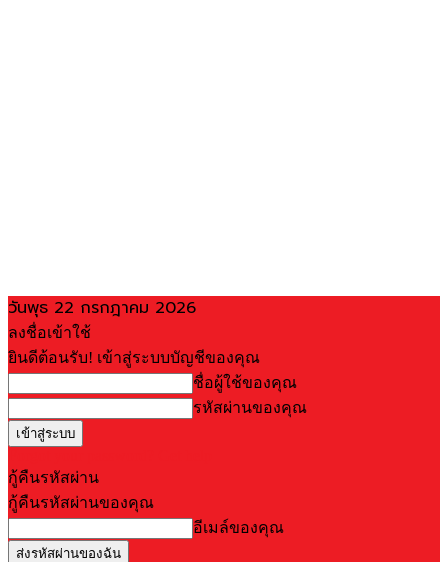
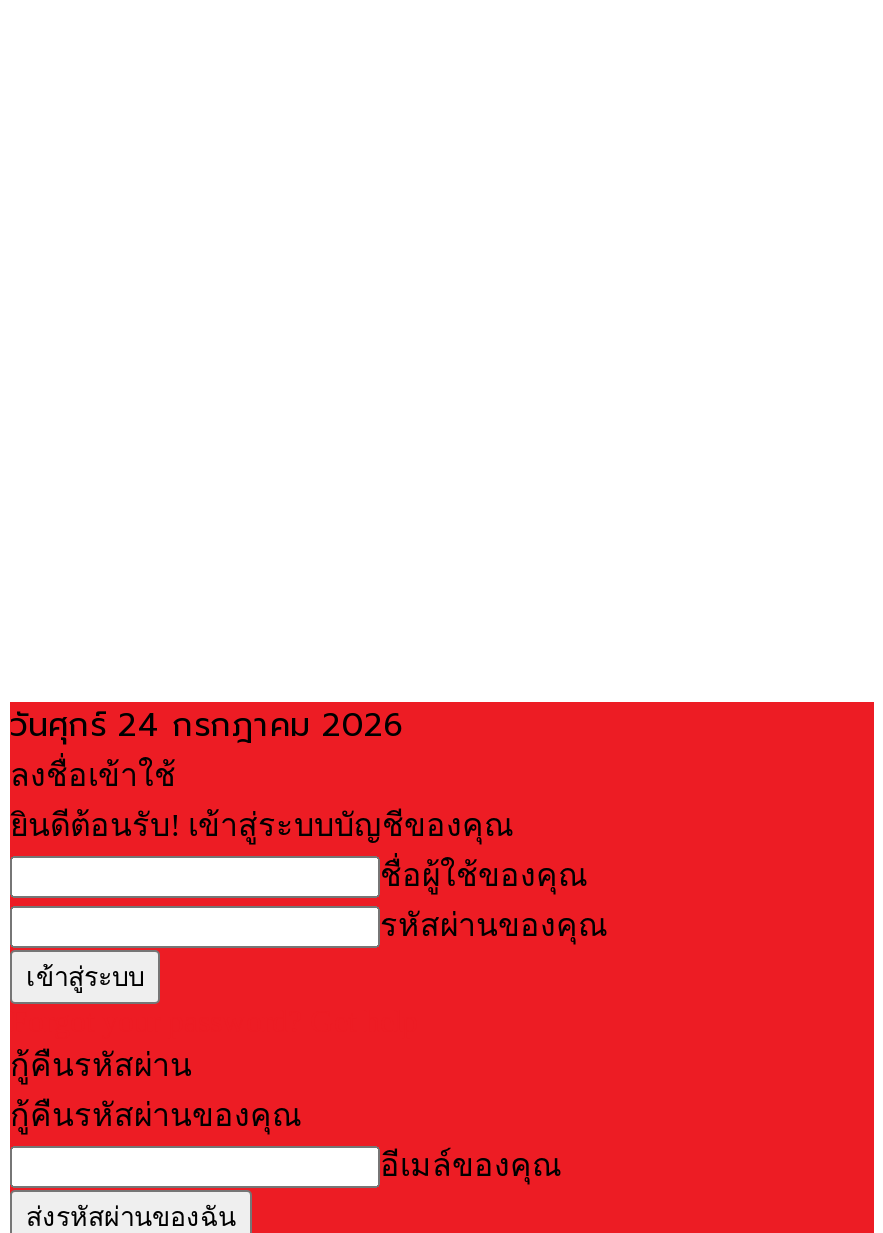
[8,296,196,320] วันพุธ 22 กรกฎาคม 2026 -> [10,702,404,750] วันศุกร์ 24 กรกฎาคม 2026

